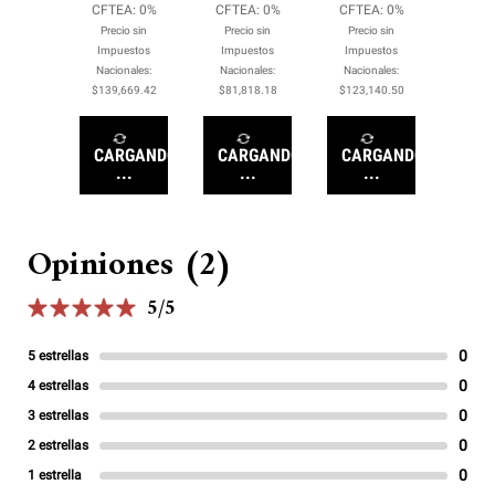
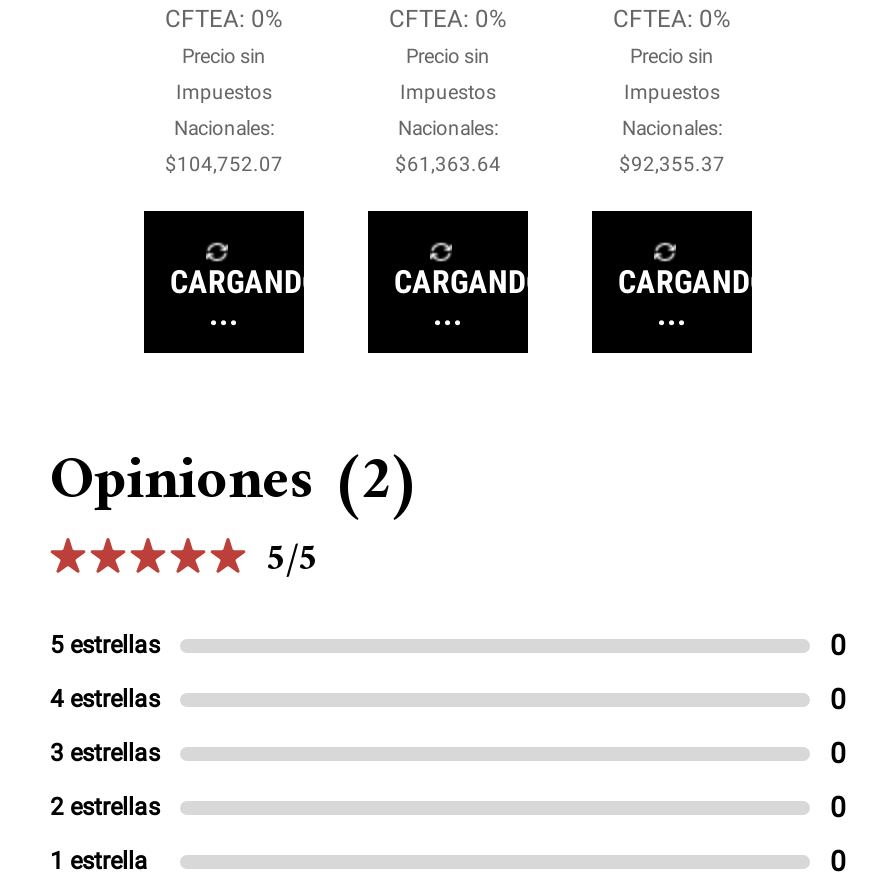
[91,84,156,96] $139,669.42 -> [165,152,283,174] $104,752.07
[218,84,277,96] $81,818.18 -> [395,152,501,174] $61,363.64
[339,84,404,96] $123,140.50 -> [619,152,725,174] $92,355.37

